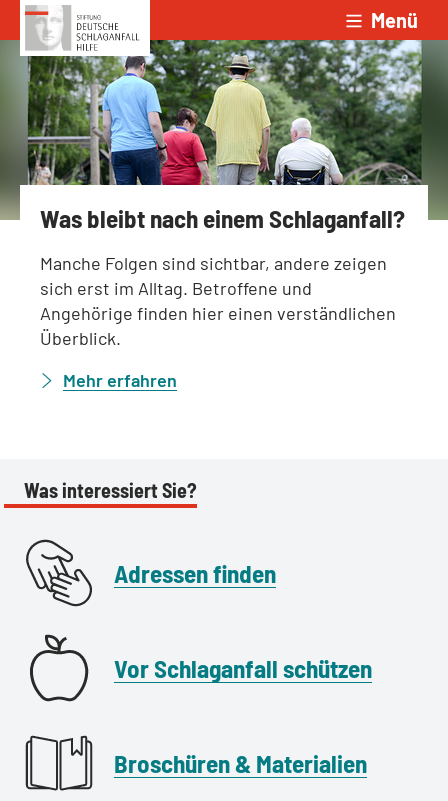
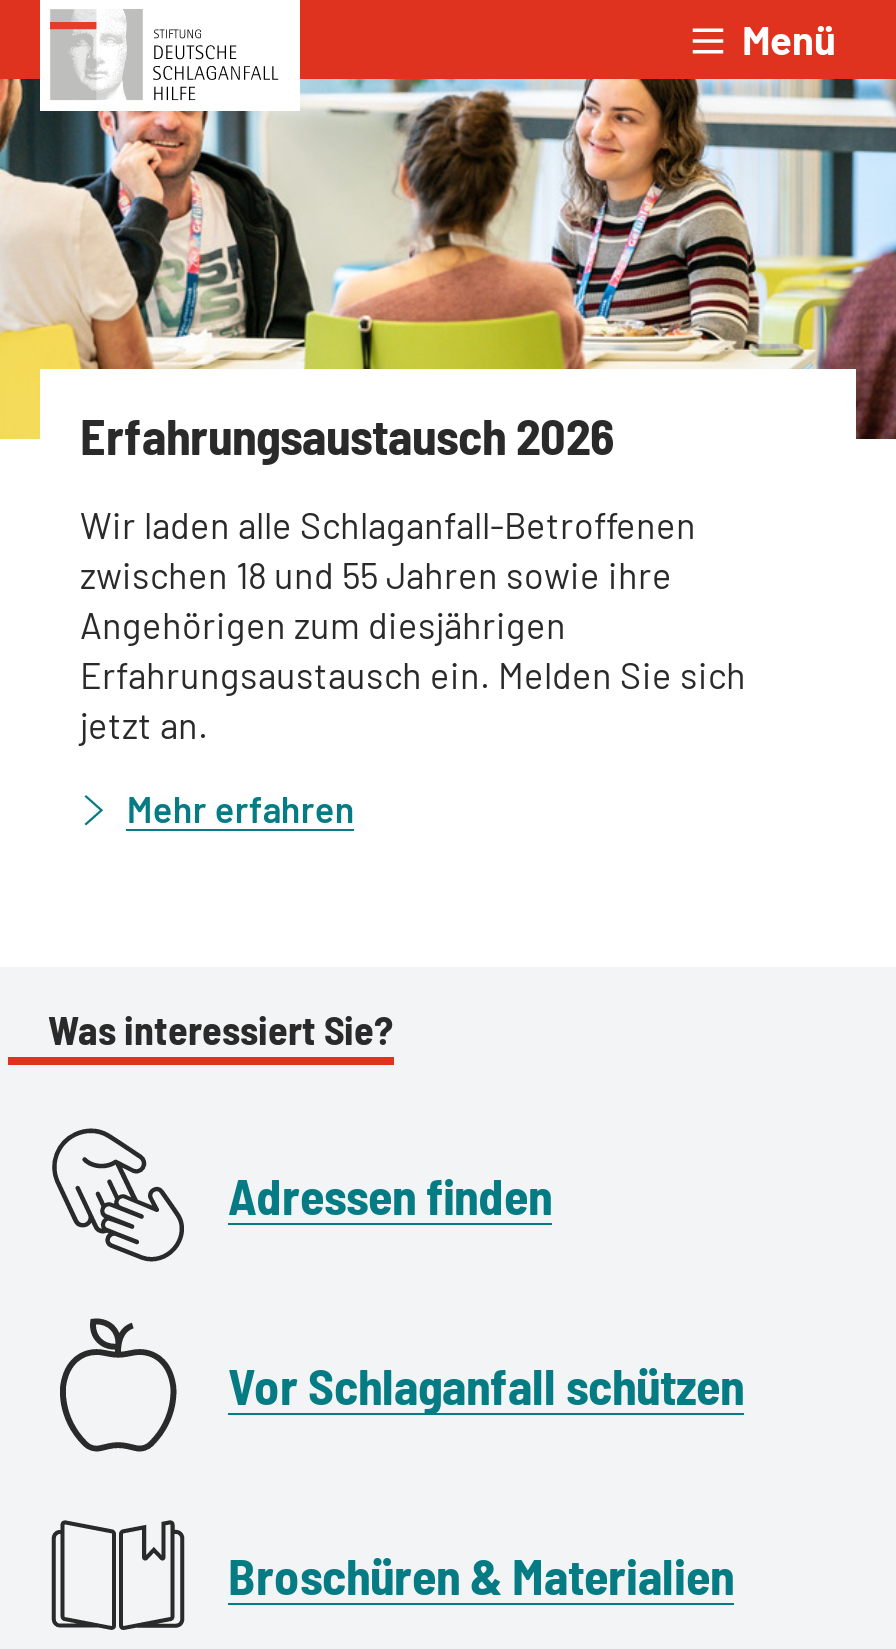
[3,39,445,233] [image] | Was bleibt nach einem Schlaganfall? -> [6,77,890,465] [image] | Erfahrungsaustausch 2026
[40,252,396,349] Manche Folgen sind sichtbar, andere zeigen | sich erst im Alltag. Betroffene und | Angehörige finden hier einen verständlichen | Überblick. -> [80,503,746,747] Wir laden alle Schlaganfall-Betroffenen | zwischen 18 und 55 Jahren sowie ihre | Angehörigen zum diesjährigen | Erfahrungsaustausch ein. Melden Sie sich | jetzt an.

